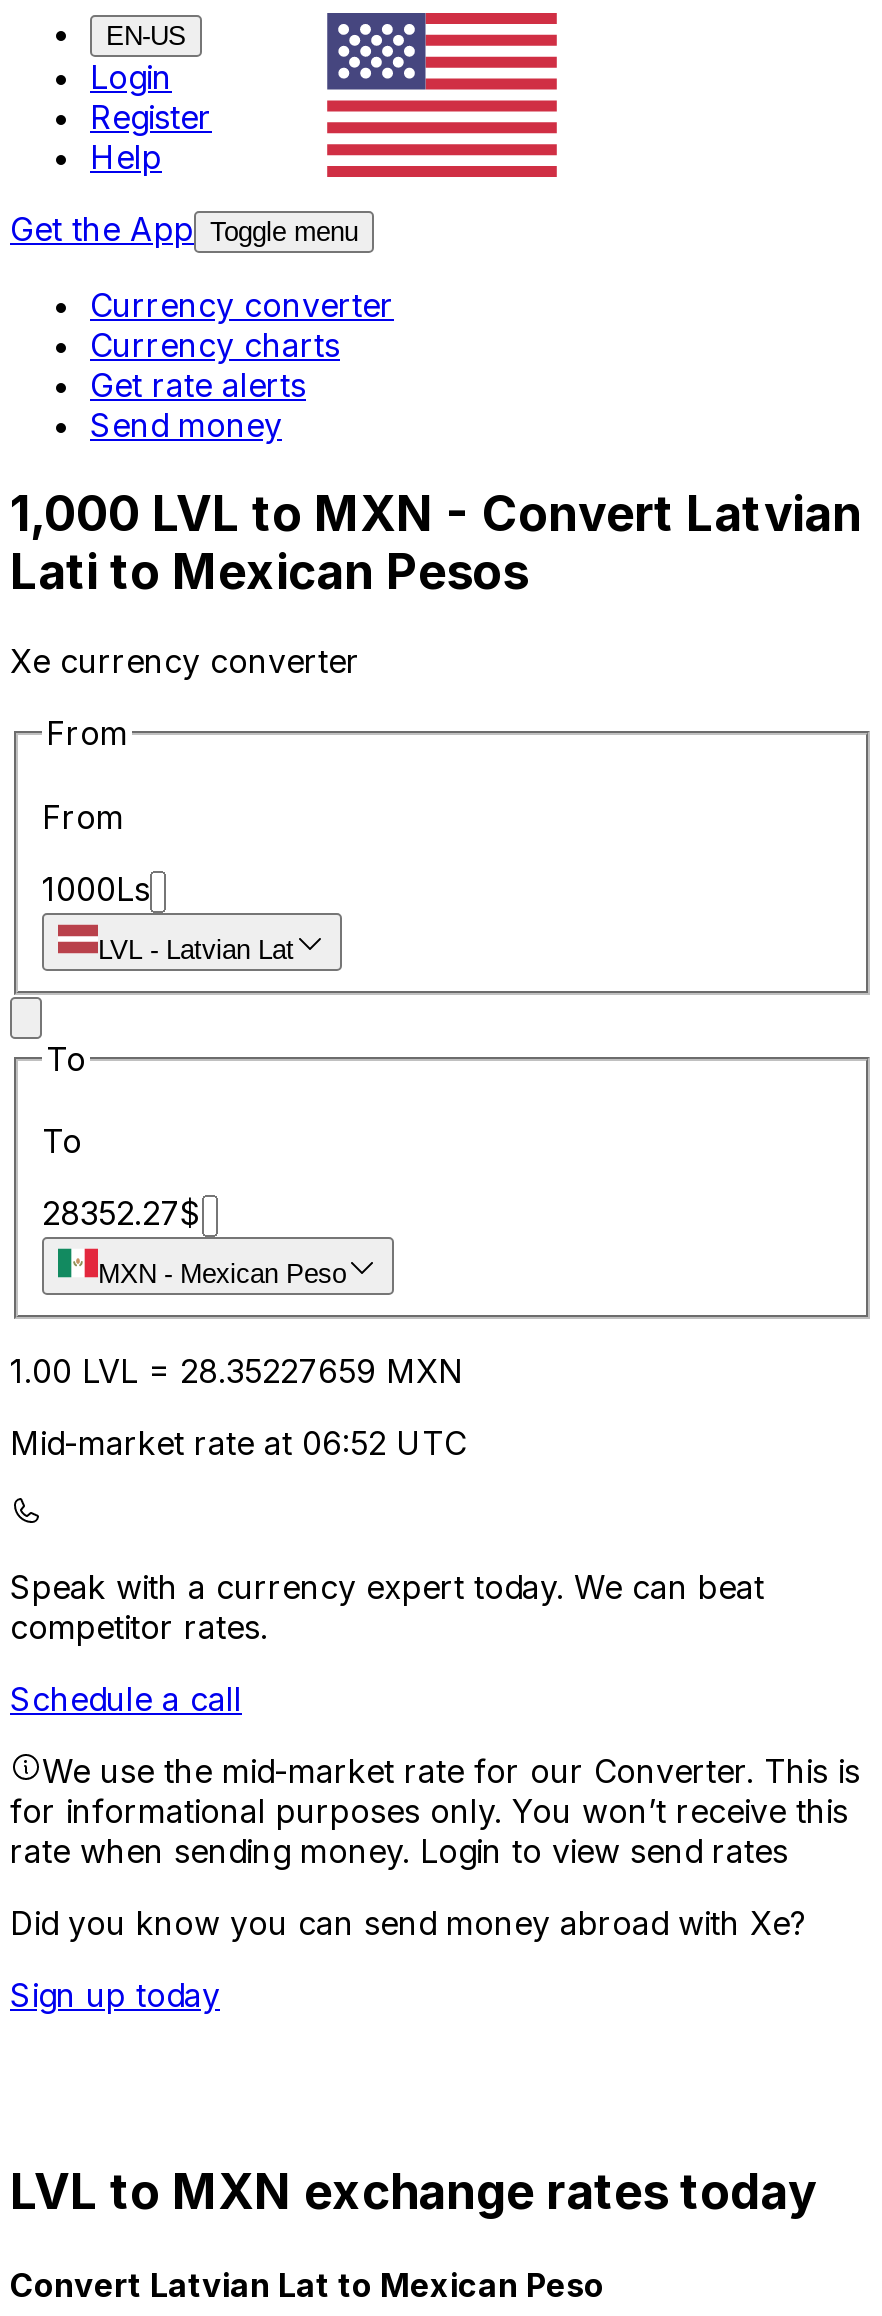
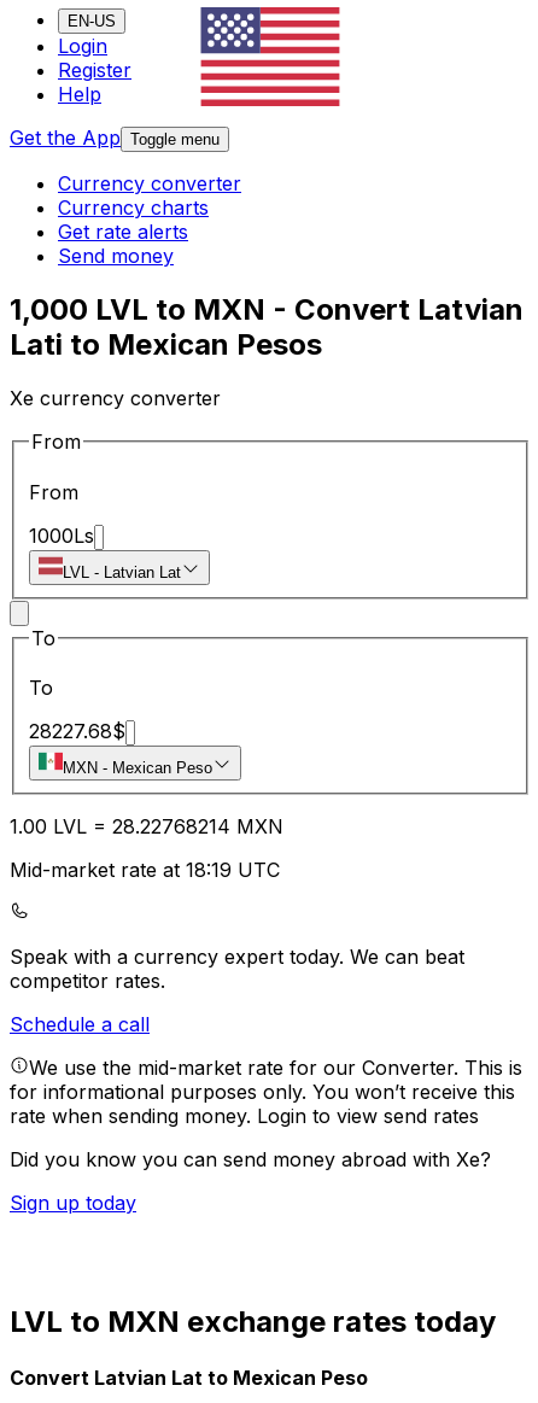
[42,1194,202,1234] 28352.27$ -> [29,719,125,744] 28227.68$
[10,1352,464,1392] 1.00 LVL = 28.35227659 MXN -> [10,815,283,839] 1.00 LVL = 28.22768214 MXN
[10,1424,466,1464] Mid-market rate at 06:52 UTC -> [10,858,280,882] Mid-market rate at 18:19 UTC

